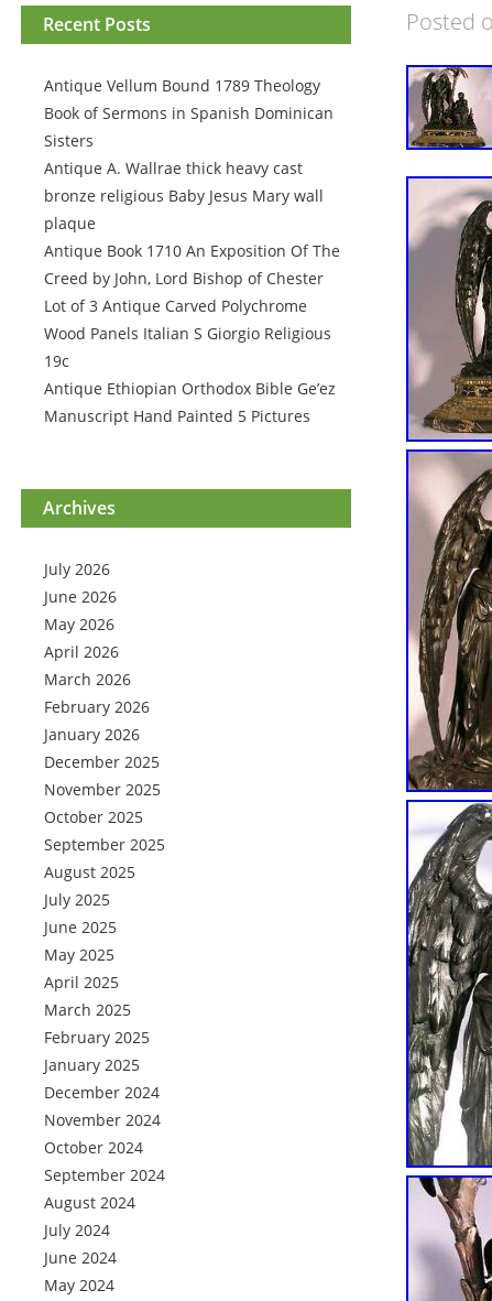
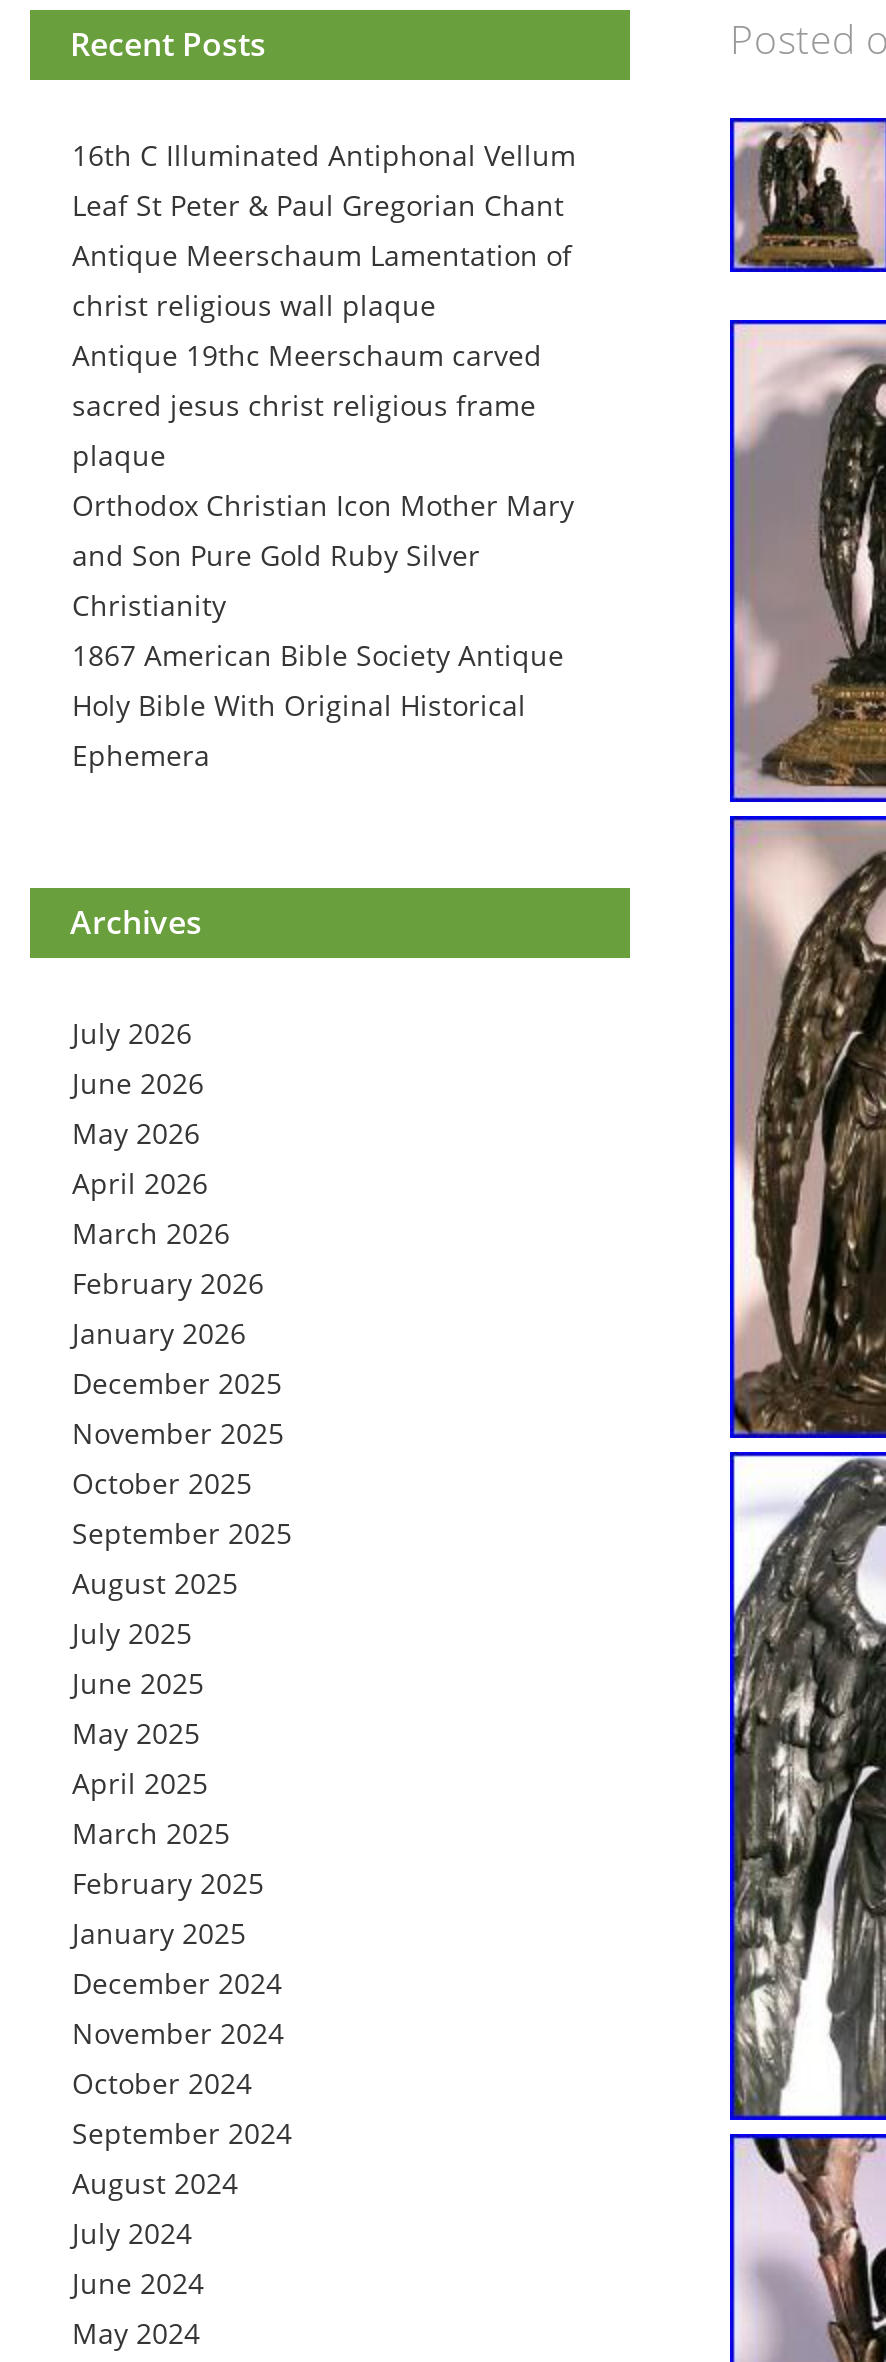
[44,75,334,206] Antique Vellum Bound 1789 Theology | Book of Sermons in Spanish Dominican | Sisters | Antique A. Wallrae thick heavy cast | bronze religious Baby Jesus Mary wall -> [72,136,576,424] 16th C Illuminated Antiphonal Vellum | Leaf St Peter & Paul Gregorian Chant | Antique Meerschaum Lamentation of | christ religious wall plaque | Antique 19thc Meerschaum carved | sacred jesus christ religious frame
moved [44,213,96,234] -> [72,436,166,474]: plaque
[44,240,340,426] Antique Book 1710 An Exposition Of The | Creed by John, Lord Bishop of Chester | Lot of 3 Antique Carved Polychrome | Wood Panels Italian S Giorgio Religious | 19c | Antique Ethiopian Orthodox Bible Ge’ez | Manuscript Hand Painted 5 Pictures -> [72,486,574,774] Orthodox Christian Icon Mother Mary | and Son Pure Gold Ruby Silver | Christianity | 1867 American Bible Society Antique | Holy Bible With Original Historical | Ephemera

